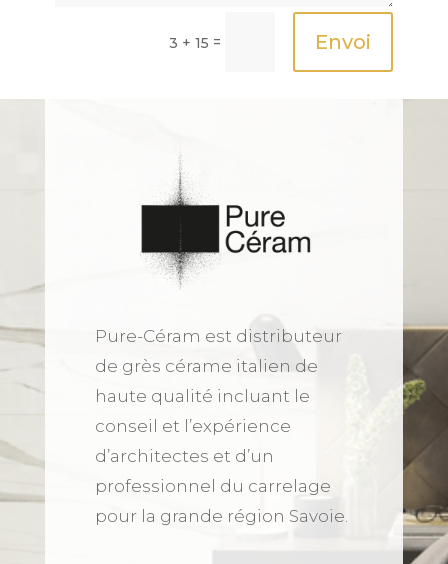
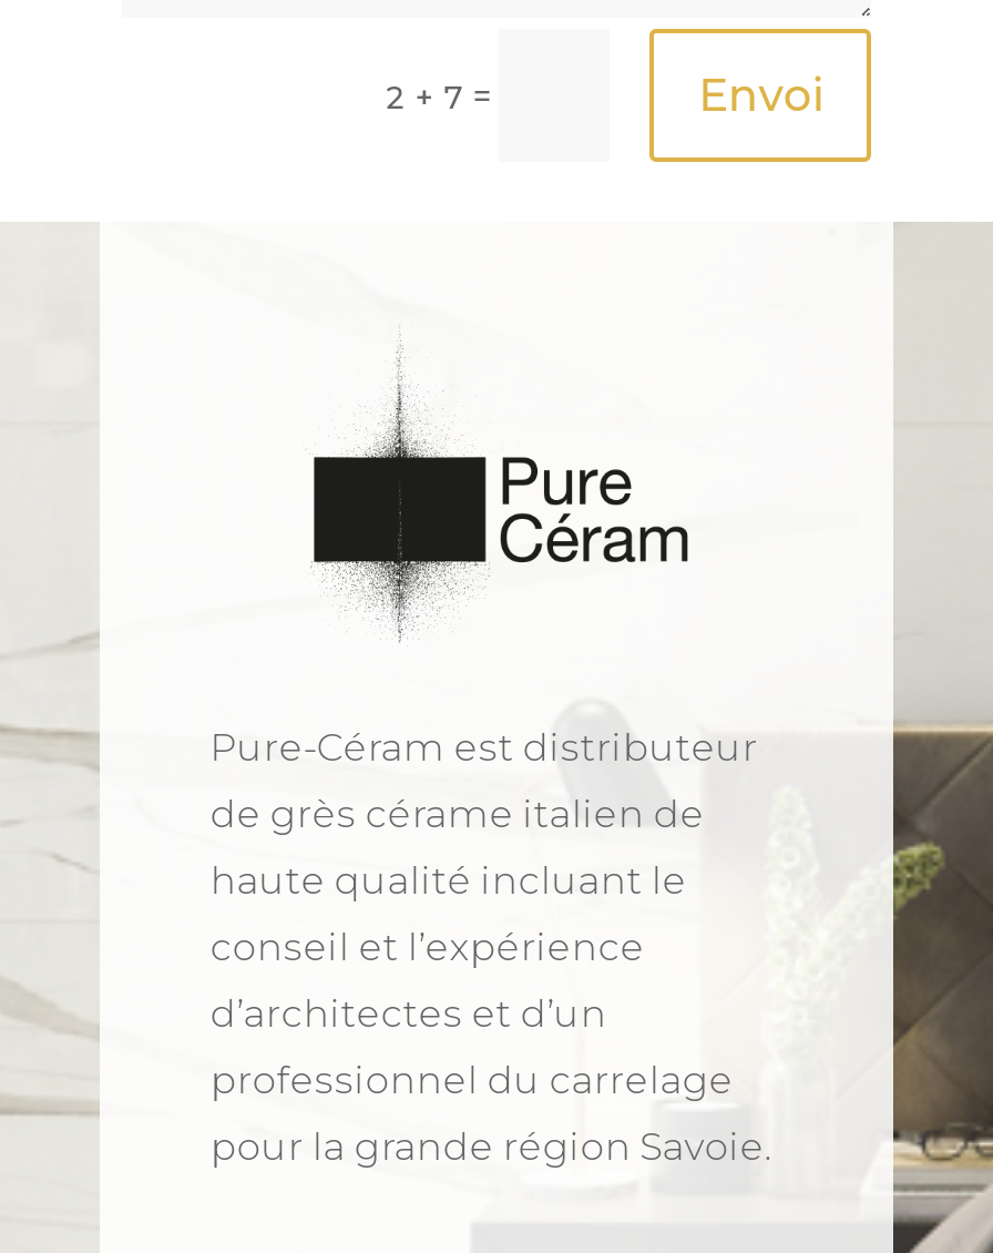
[169,33,225,52] 3 + 15 = -> [386,75,499,117] 2 + 7 =

